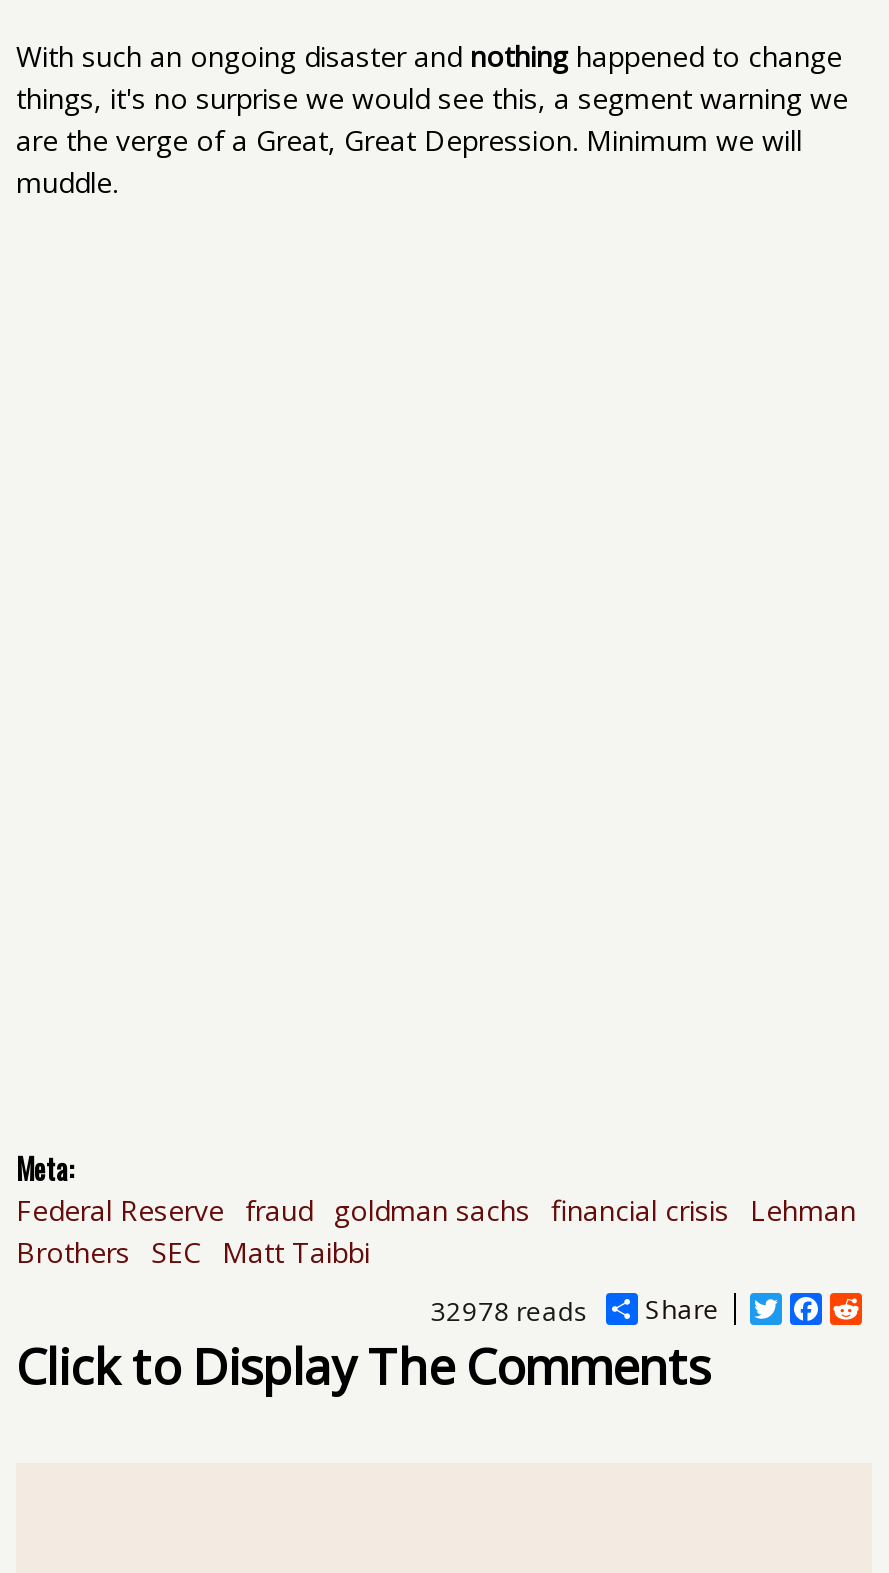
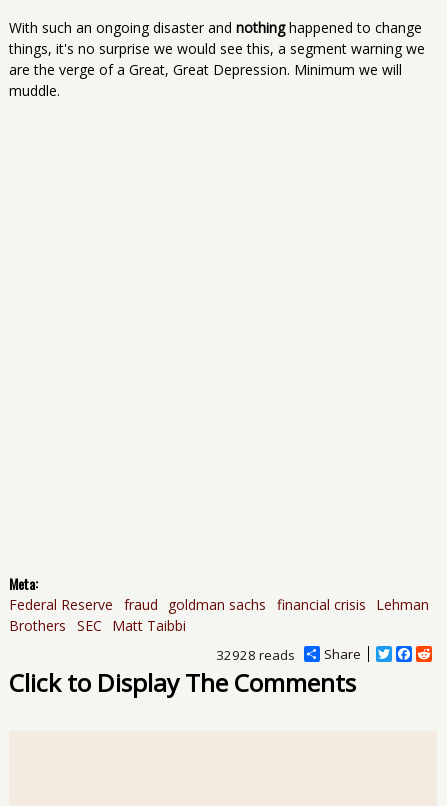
[430,1293,588,1329] 32978 reads -> [216,646,295,664] 32928 reads

